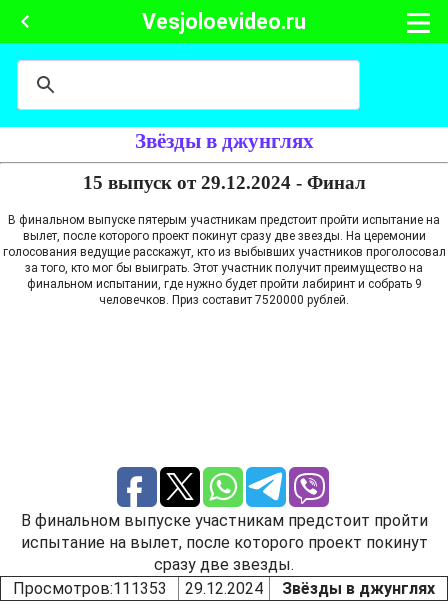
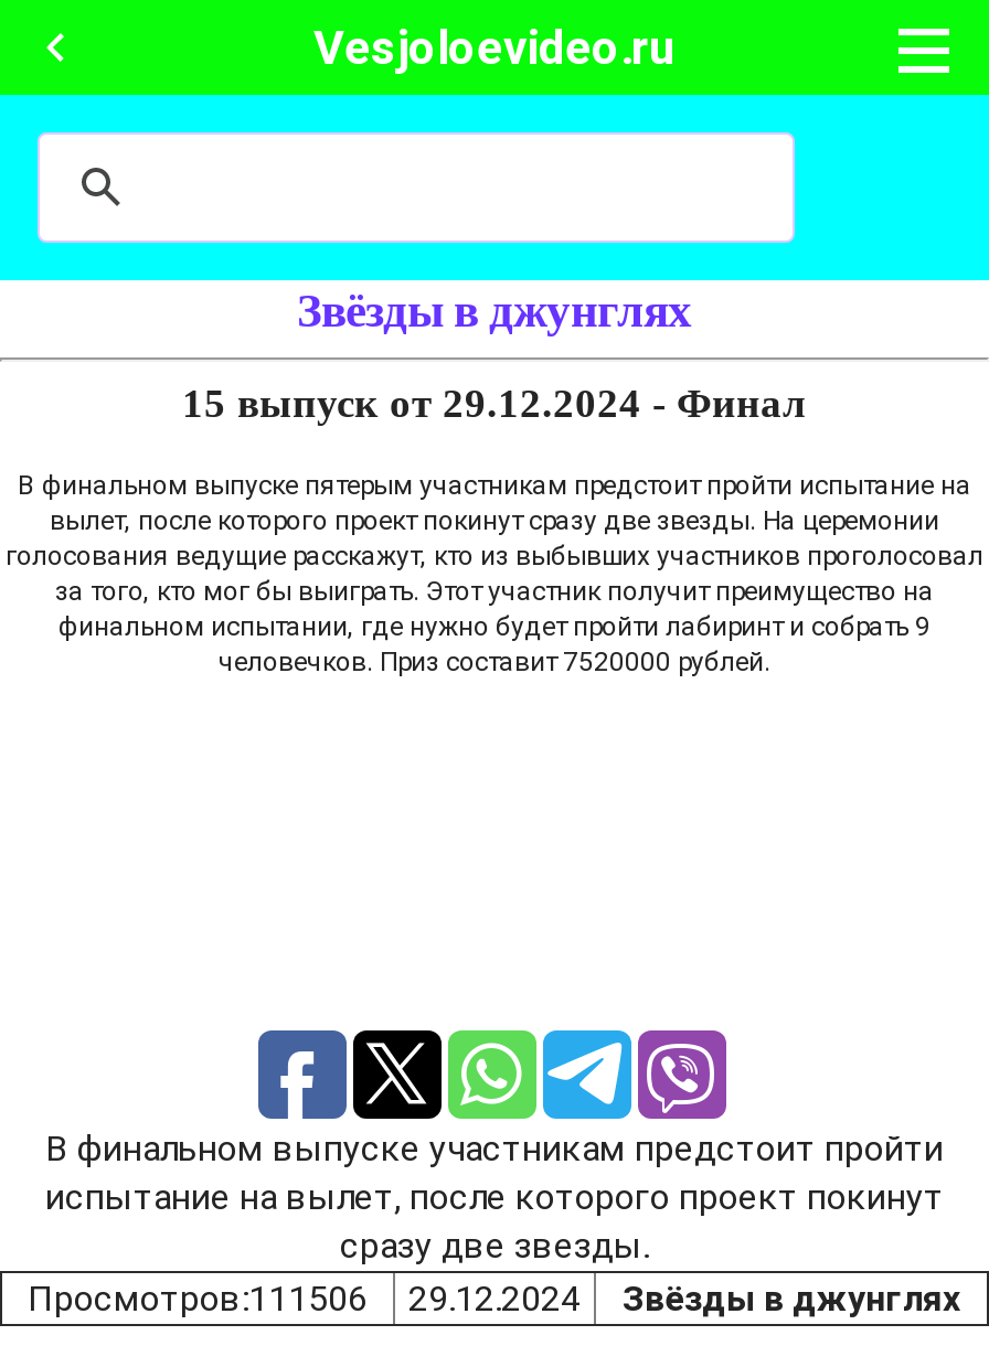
[12,579,435,598] Просмотров:111353 29.12.2024 Звёзды в джунглях -> [28,1278,960,1320] Просмотров:111506 29.12.2024 Звёзды в джунглях

